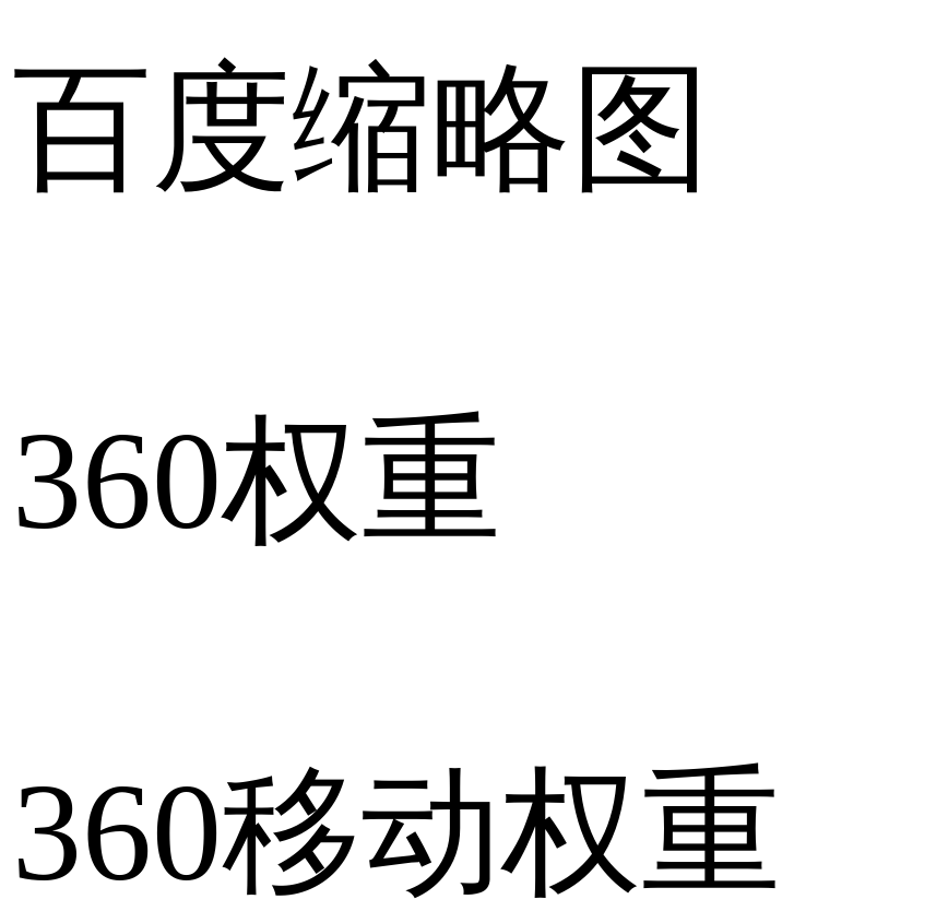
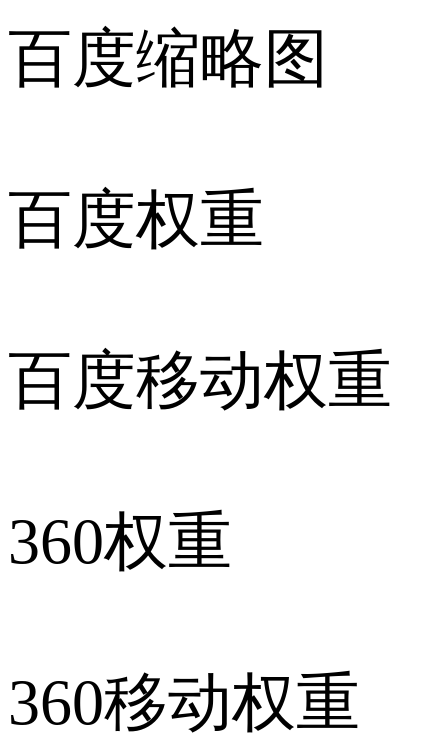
none -> [8,184,392,416] 百度权重 | 百度移动权重

